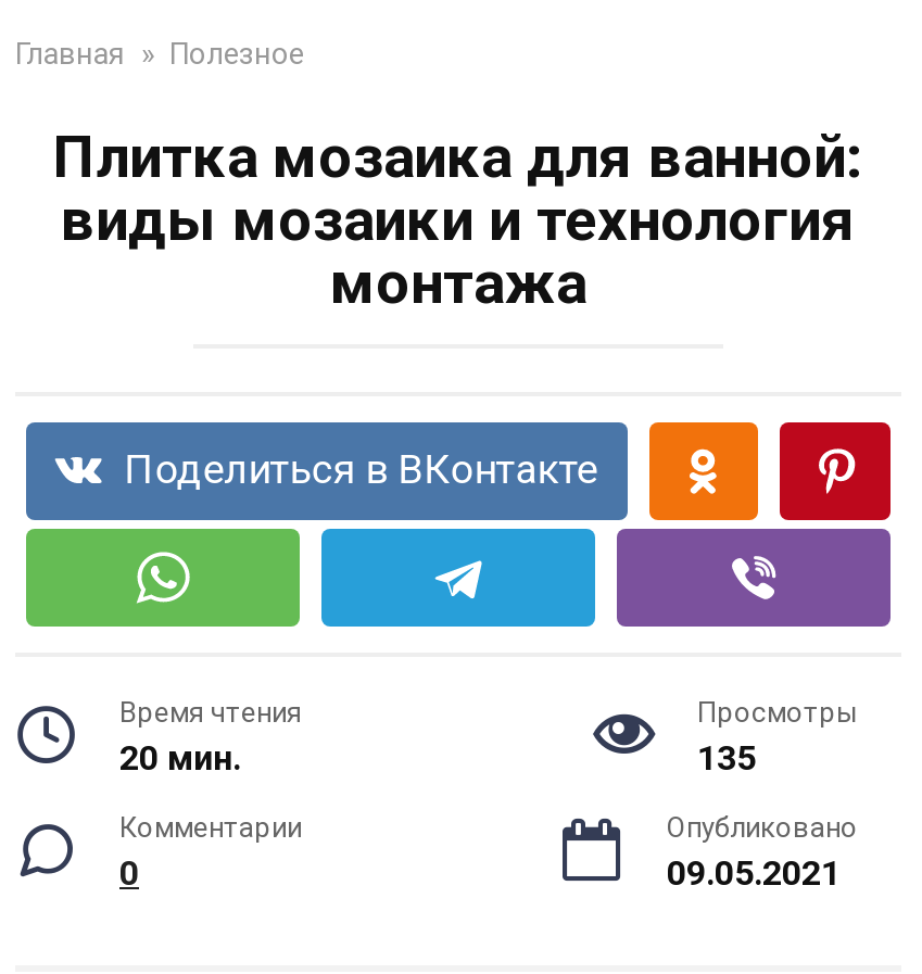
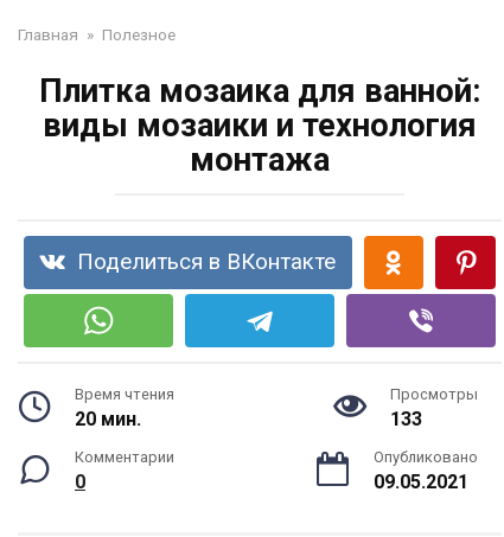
[697,737,756,779] 135 -> [390,408,422,430] 133

